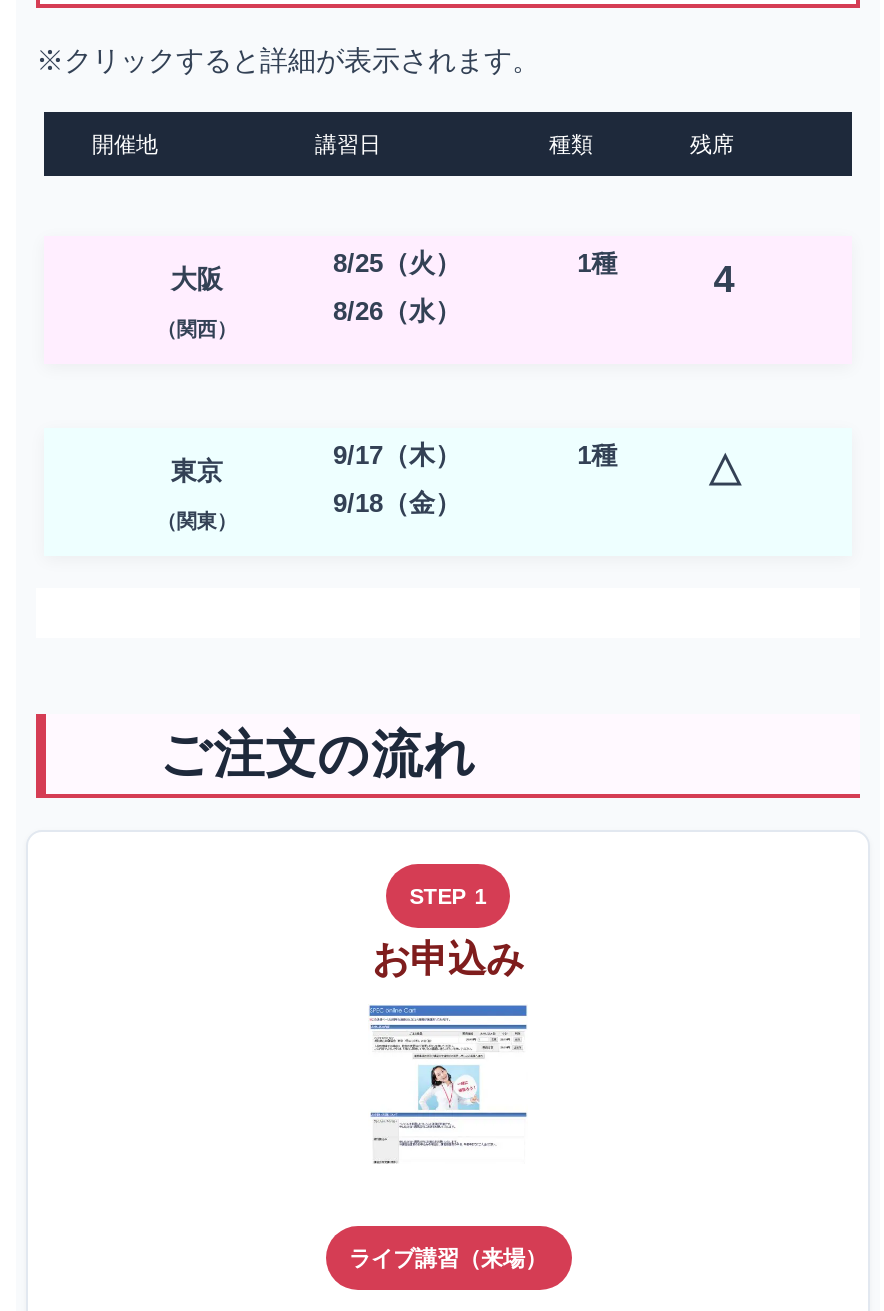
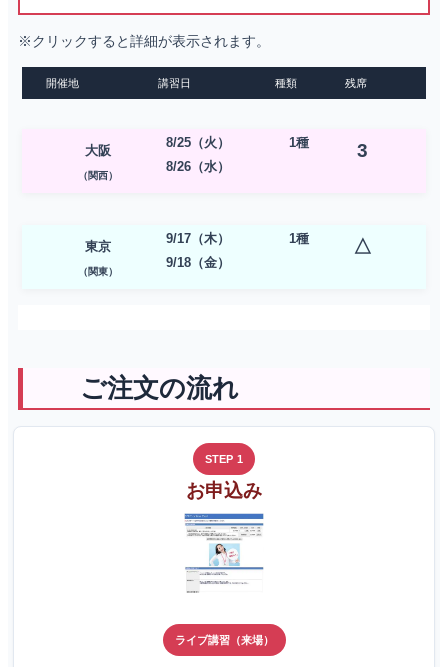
[714,257,736,299] 4 -> [357,140,368,161] 3

